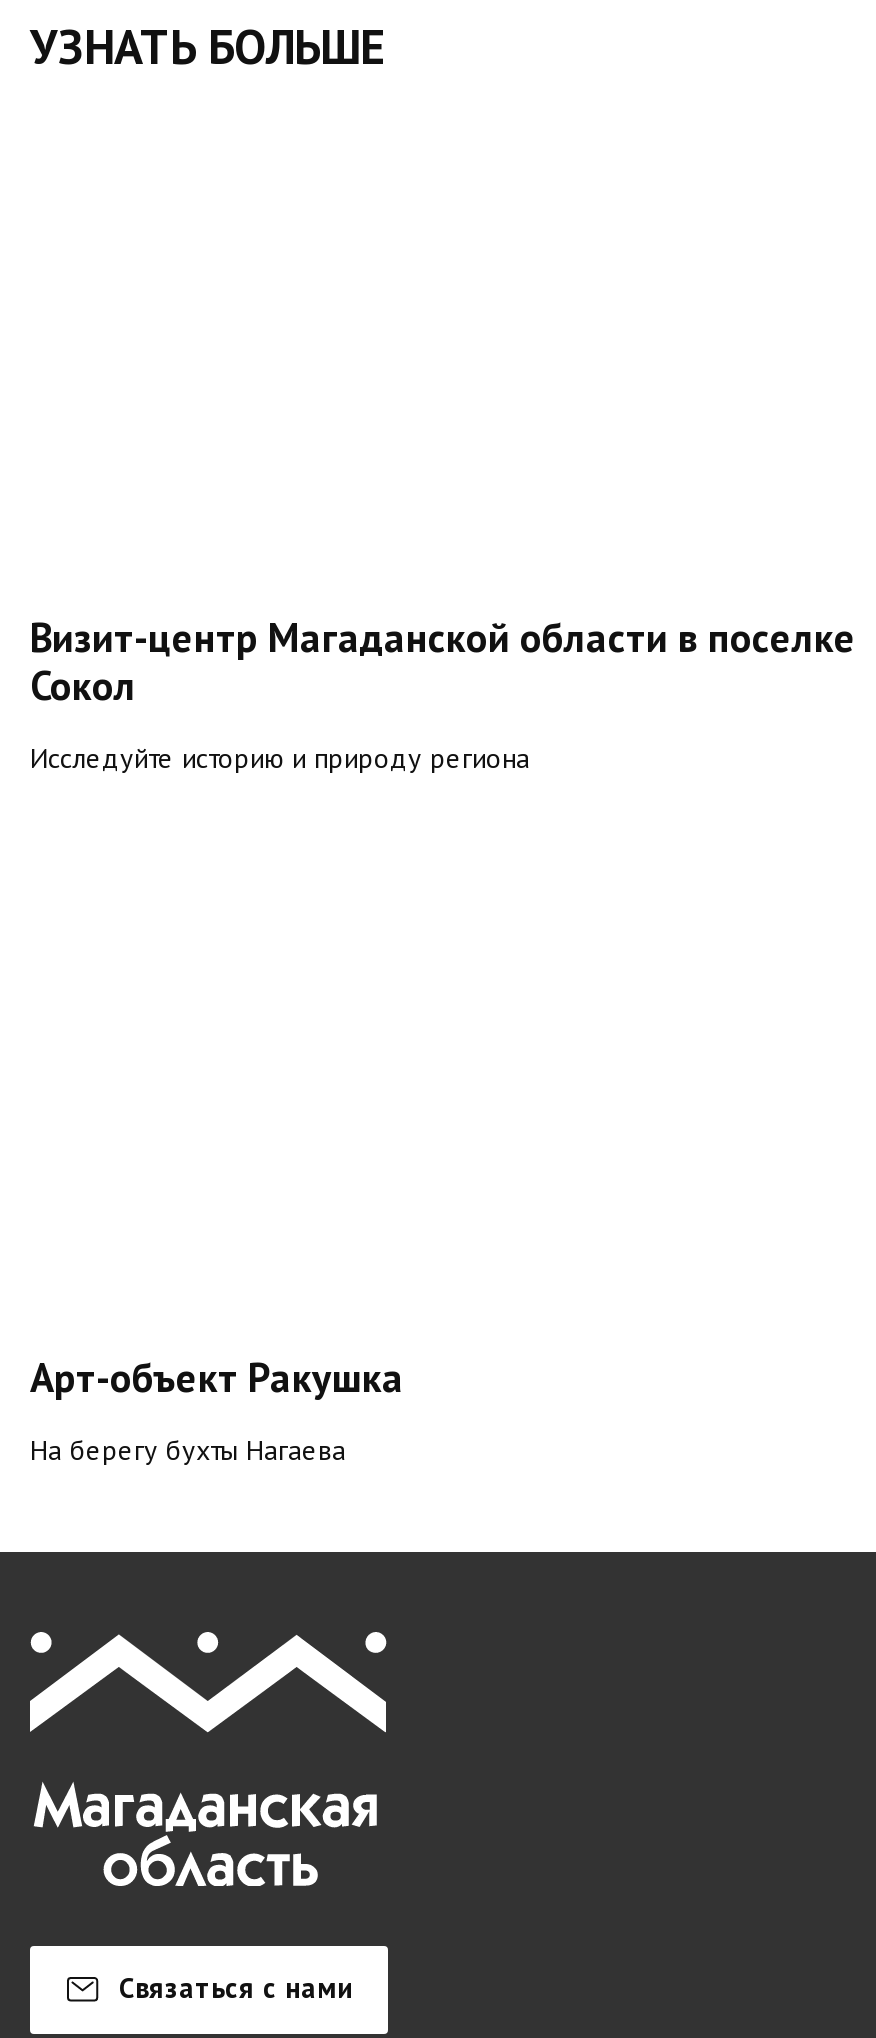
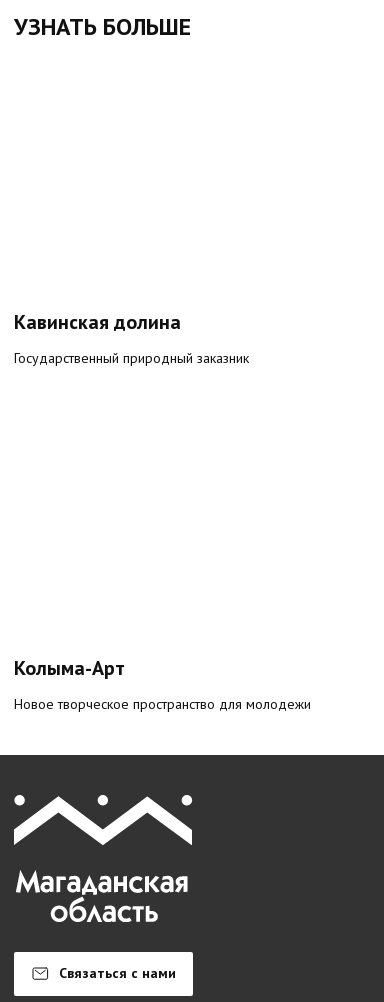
[30,612,856,712] Визит-центр Магаданской области в поселке | Сокол -> [14,309,181,335] Кавинская долина
[30,740,530,776] Исследуйте историю и природу региона -> [14,349,249,367] Государственный природный заказник
[30,1352,404,1404] Арт-объект Ракушка -> [14,655,125,681] Колыма-Арт
[30,1432,346,1468] На берегу бухты Нагаева -> [14,695,311,713] Новое творческое пространство для молодежи

